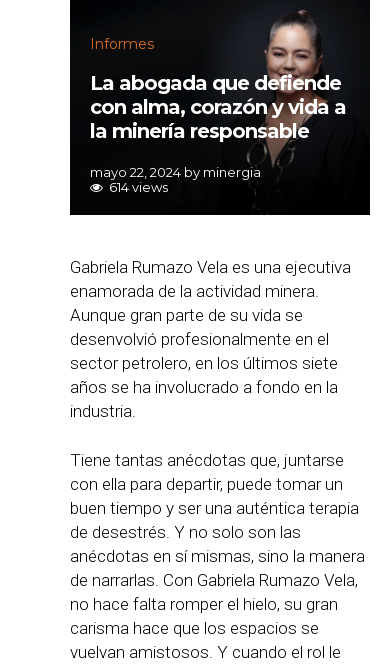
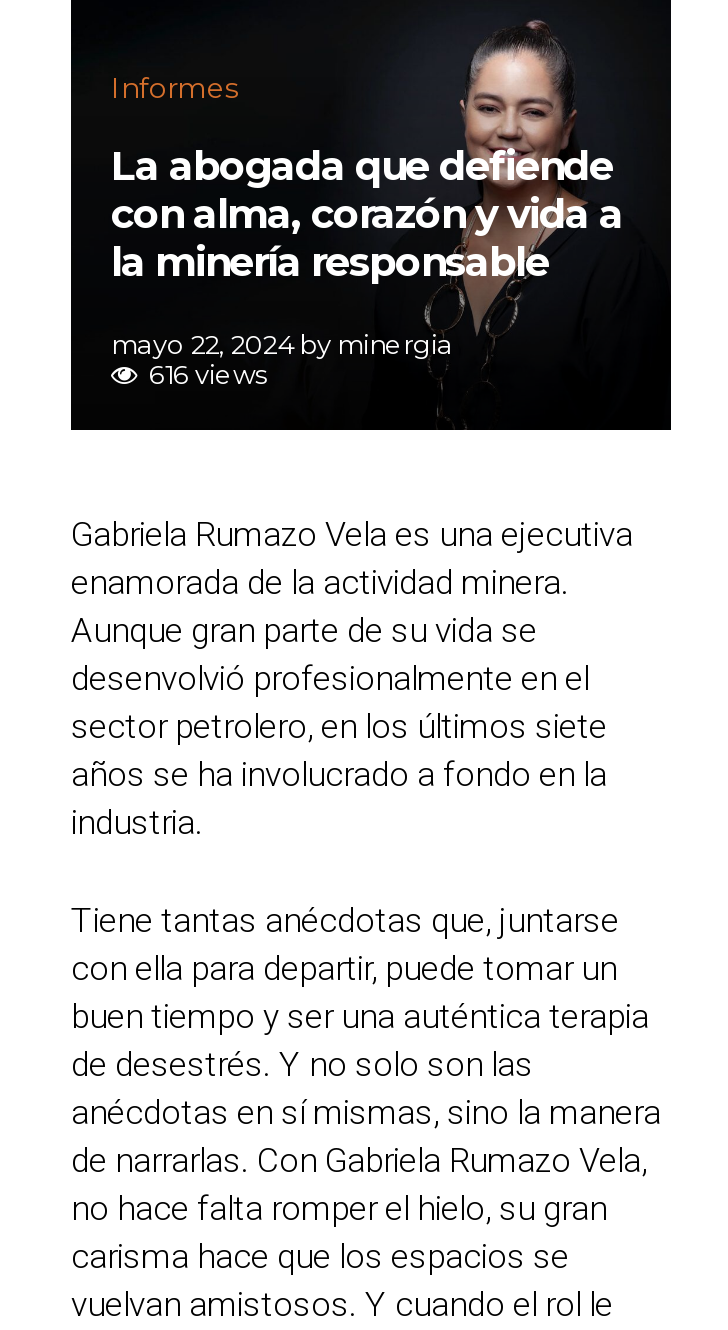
[109,179,168,195] 614 views -> [149,358,267,390] 616 views

